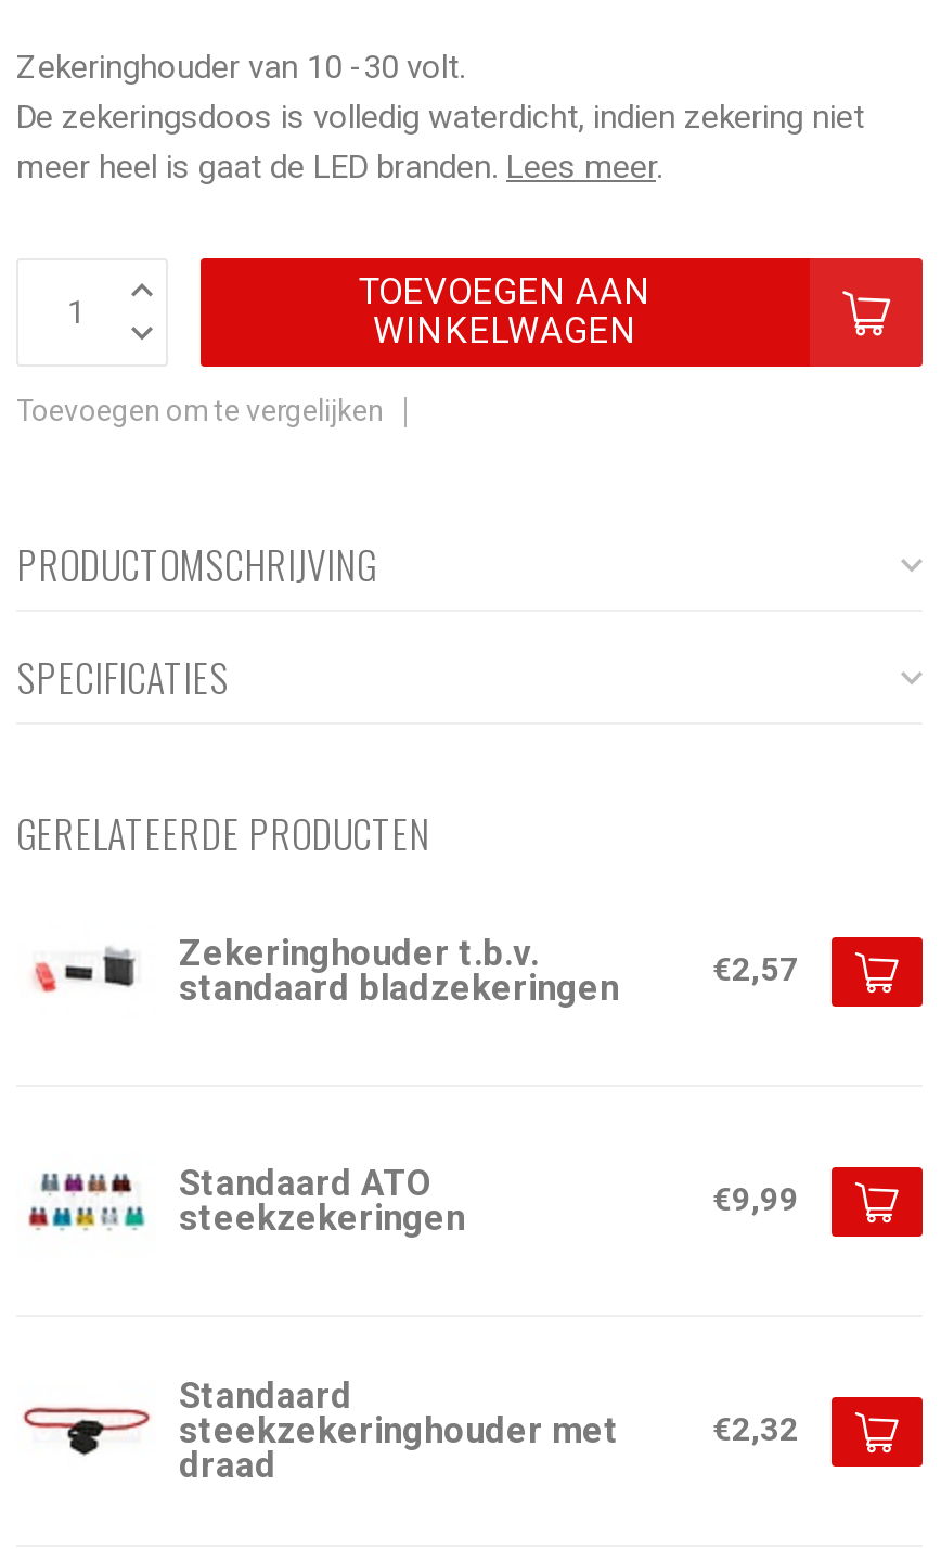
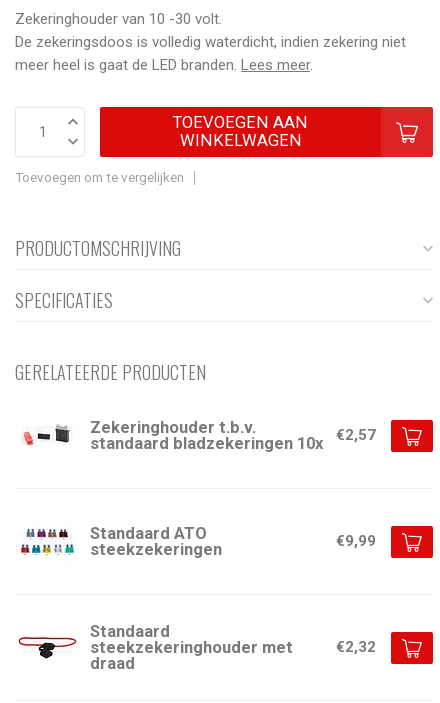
[179,967,619,1008] standaard bladzekeringen -> [90,434,323,453] standaard bladzekeringen 10x

